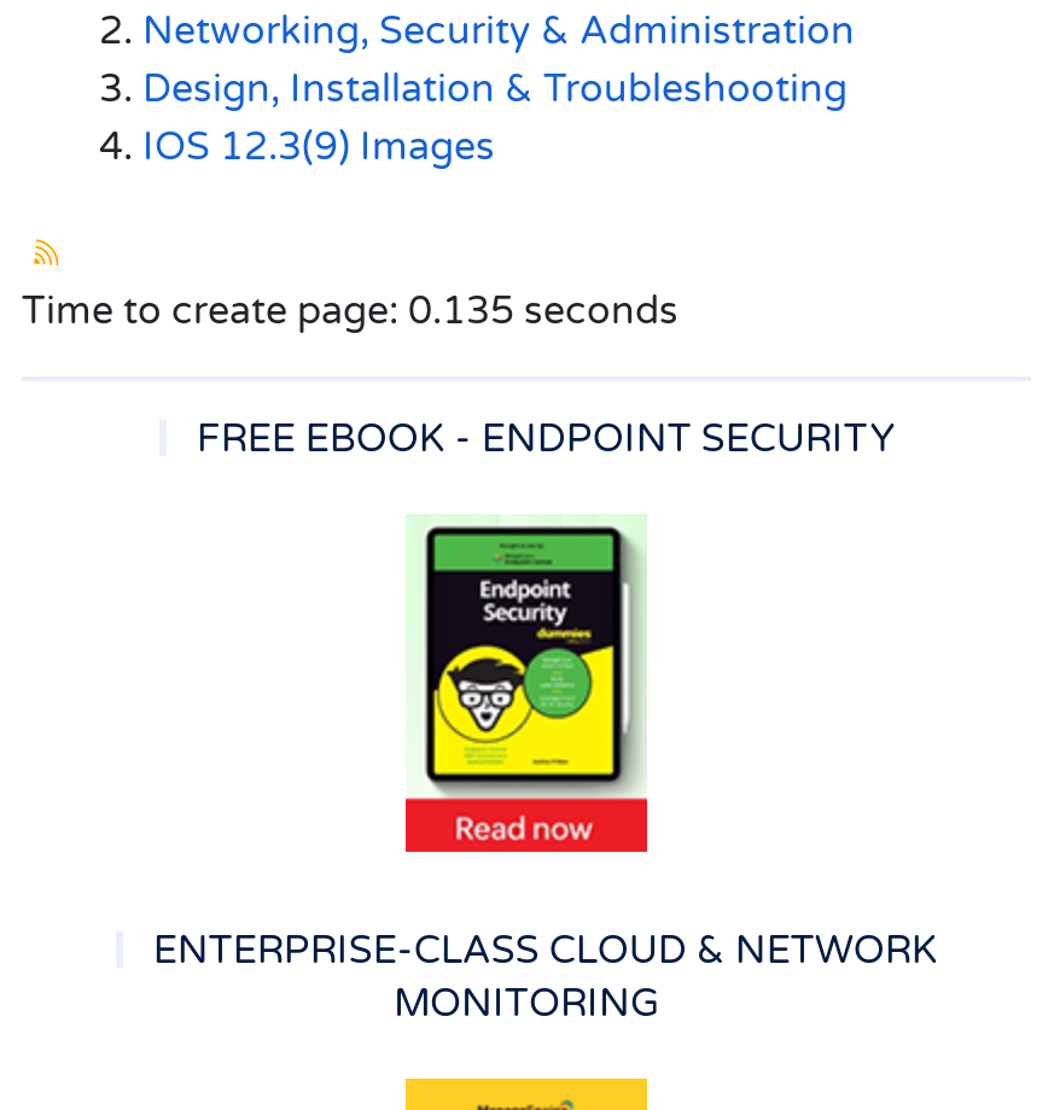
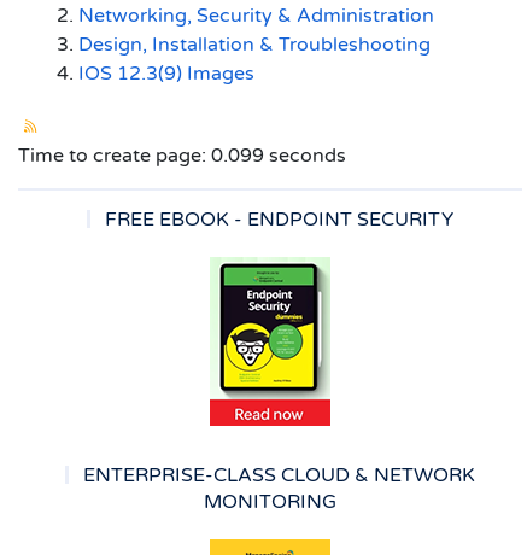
[22,287,678,336] Time to create page: 0.135 seconds -> [18,144,346,168] Time to create page: 0.099 seconds

